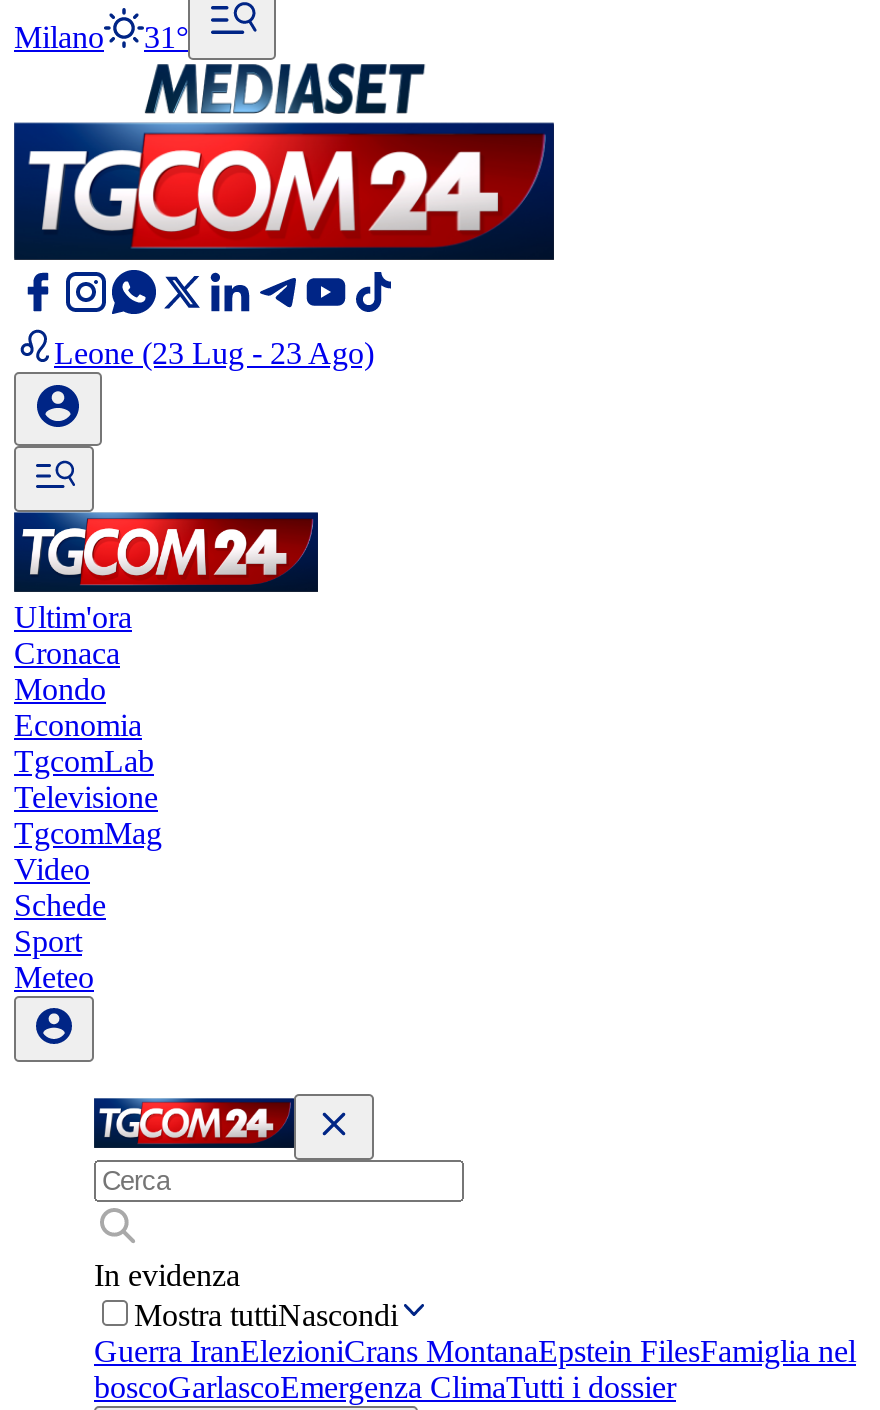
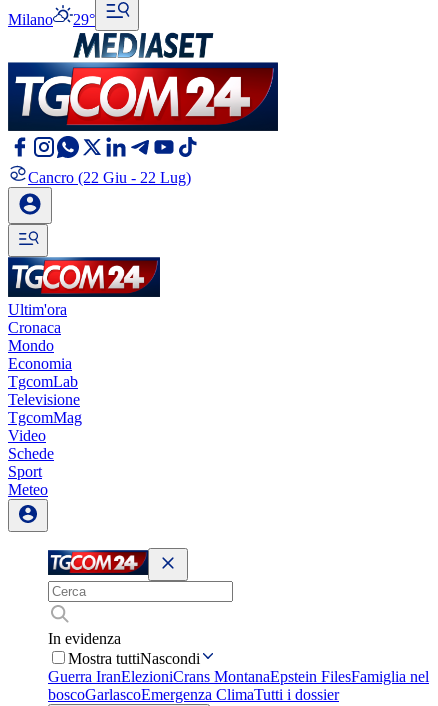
[14,20,188,54] Milano 31° -> [8,11,95,28] Milano 29°
[54,336,374,370] Leone (23 Lug - 23 Ago) -> [28,169,191,186] Cancro (22 Giu - 22 Lug)

